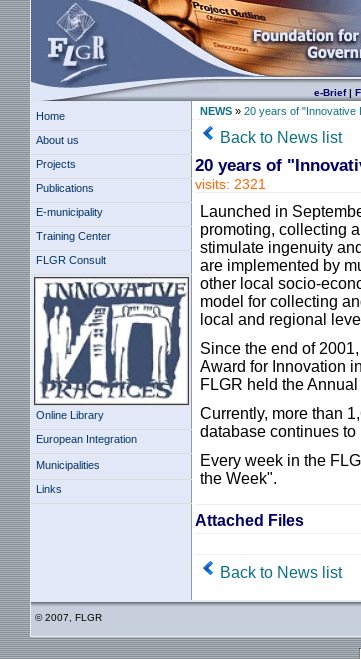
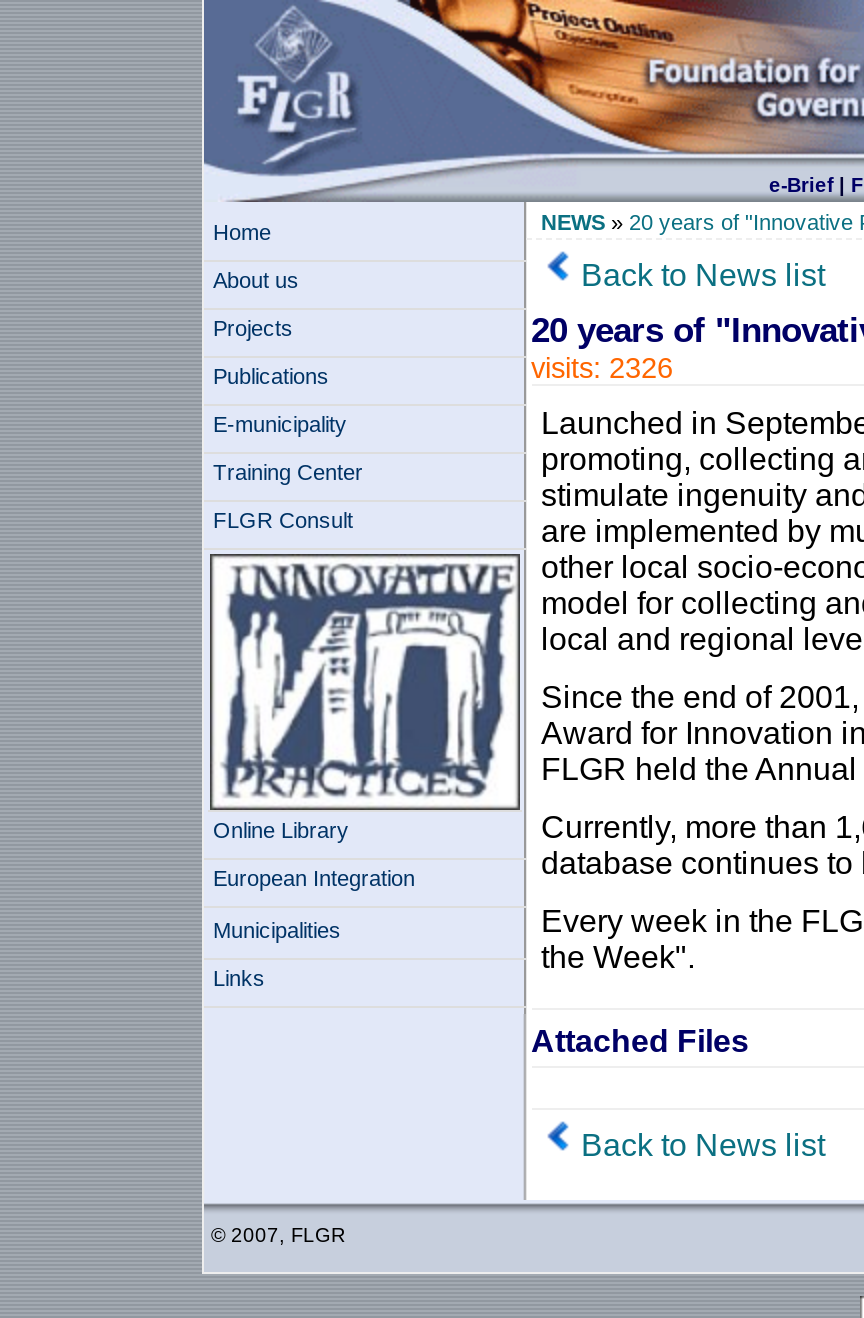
[194,176,265,192] visits: 2321 -> [531,352,673,384] visits: 2326

